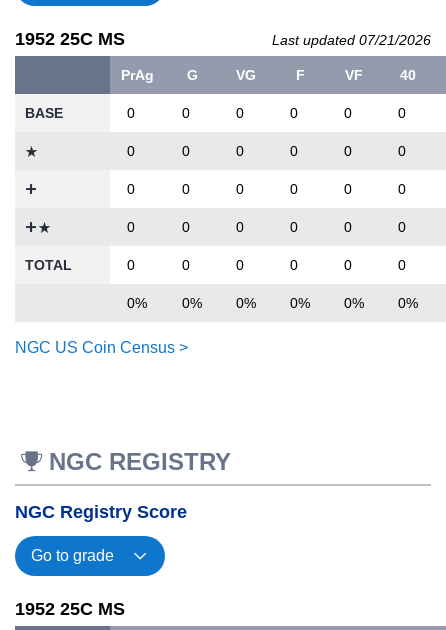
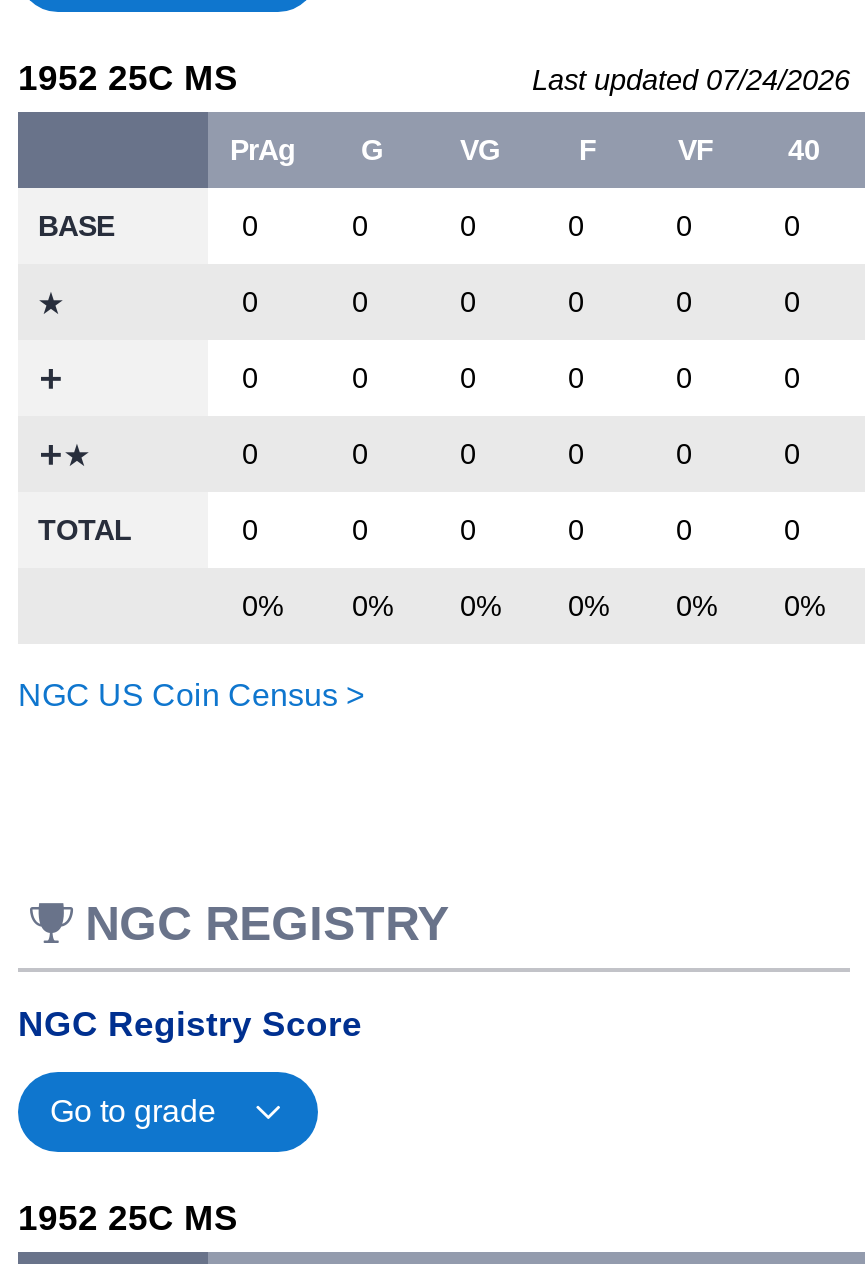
[272,32,431,48] Last updated 07/21/2026 -> [532,64,850,96] Last updated 07/24/2026

